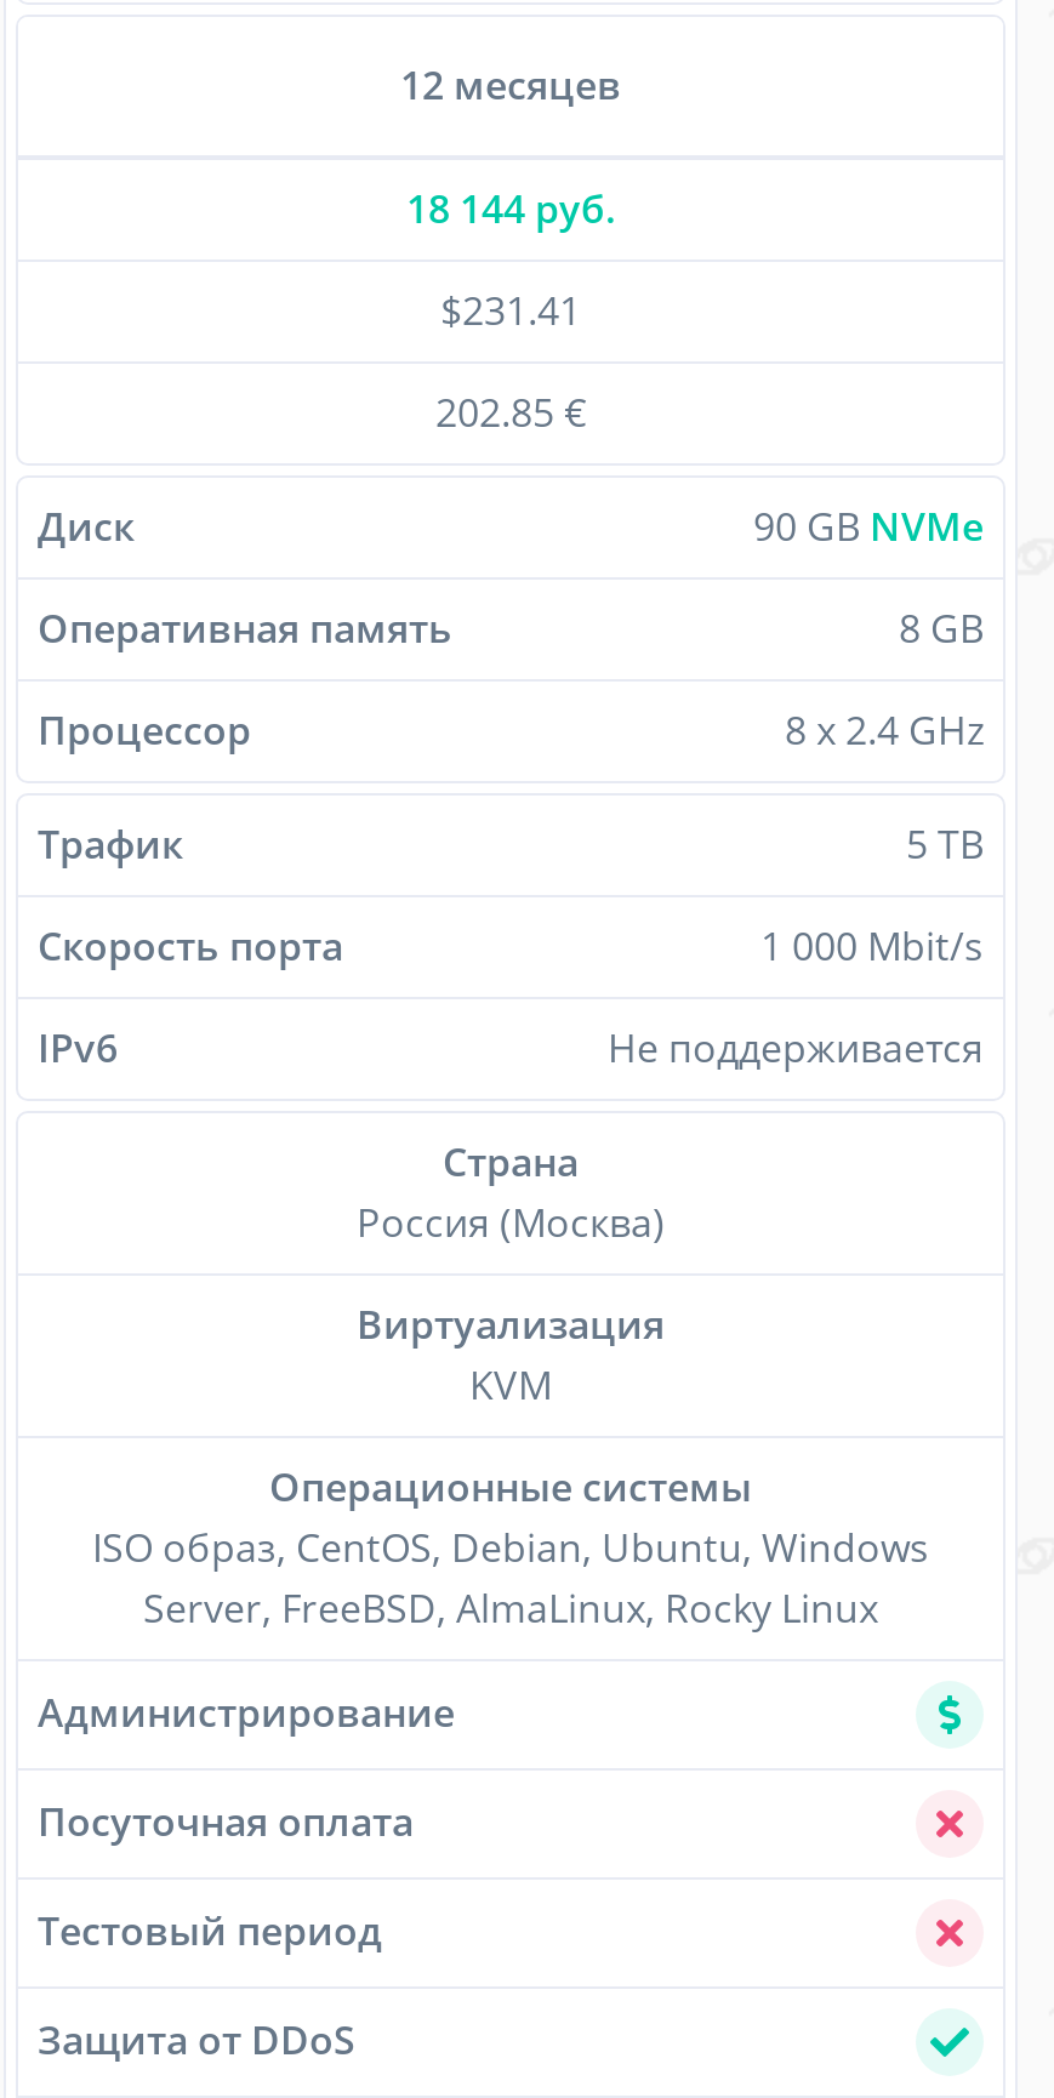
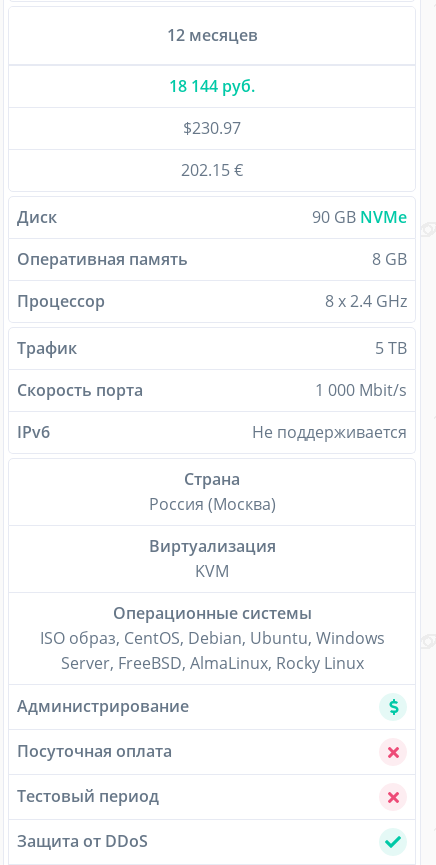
[440,283,581,336] $231.41 -> [183,116,241,138] $230.97
[435,384,586,438] 202.85 € -> [181,158,243,180] 202.15 €

